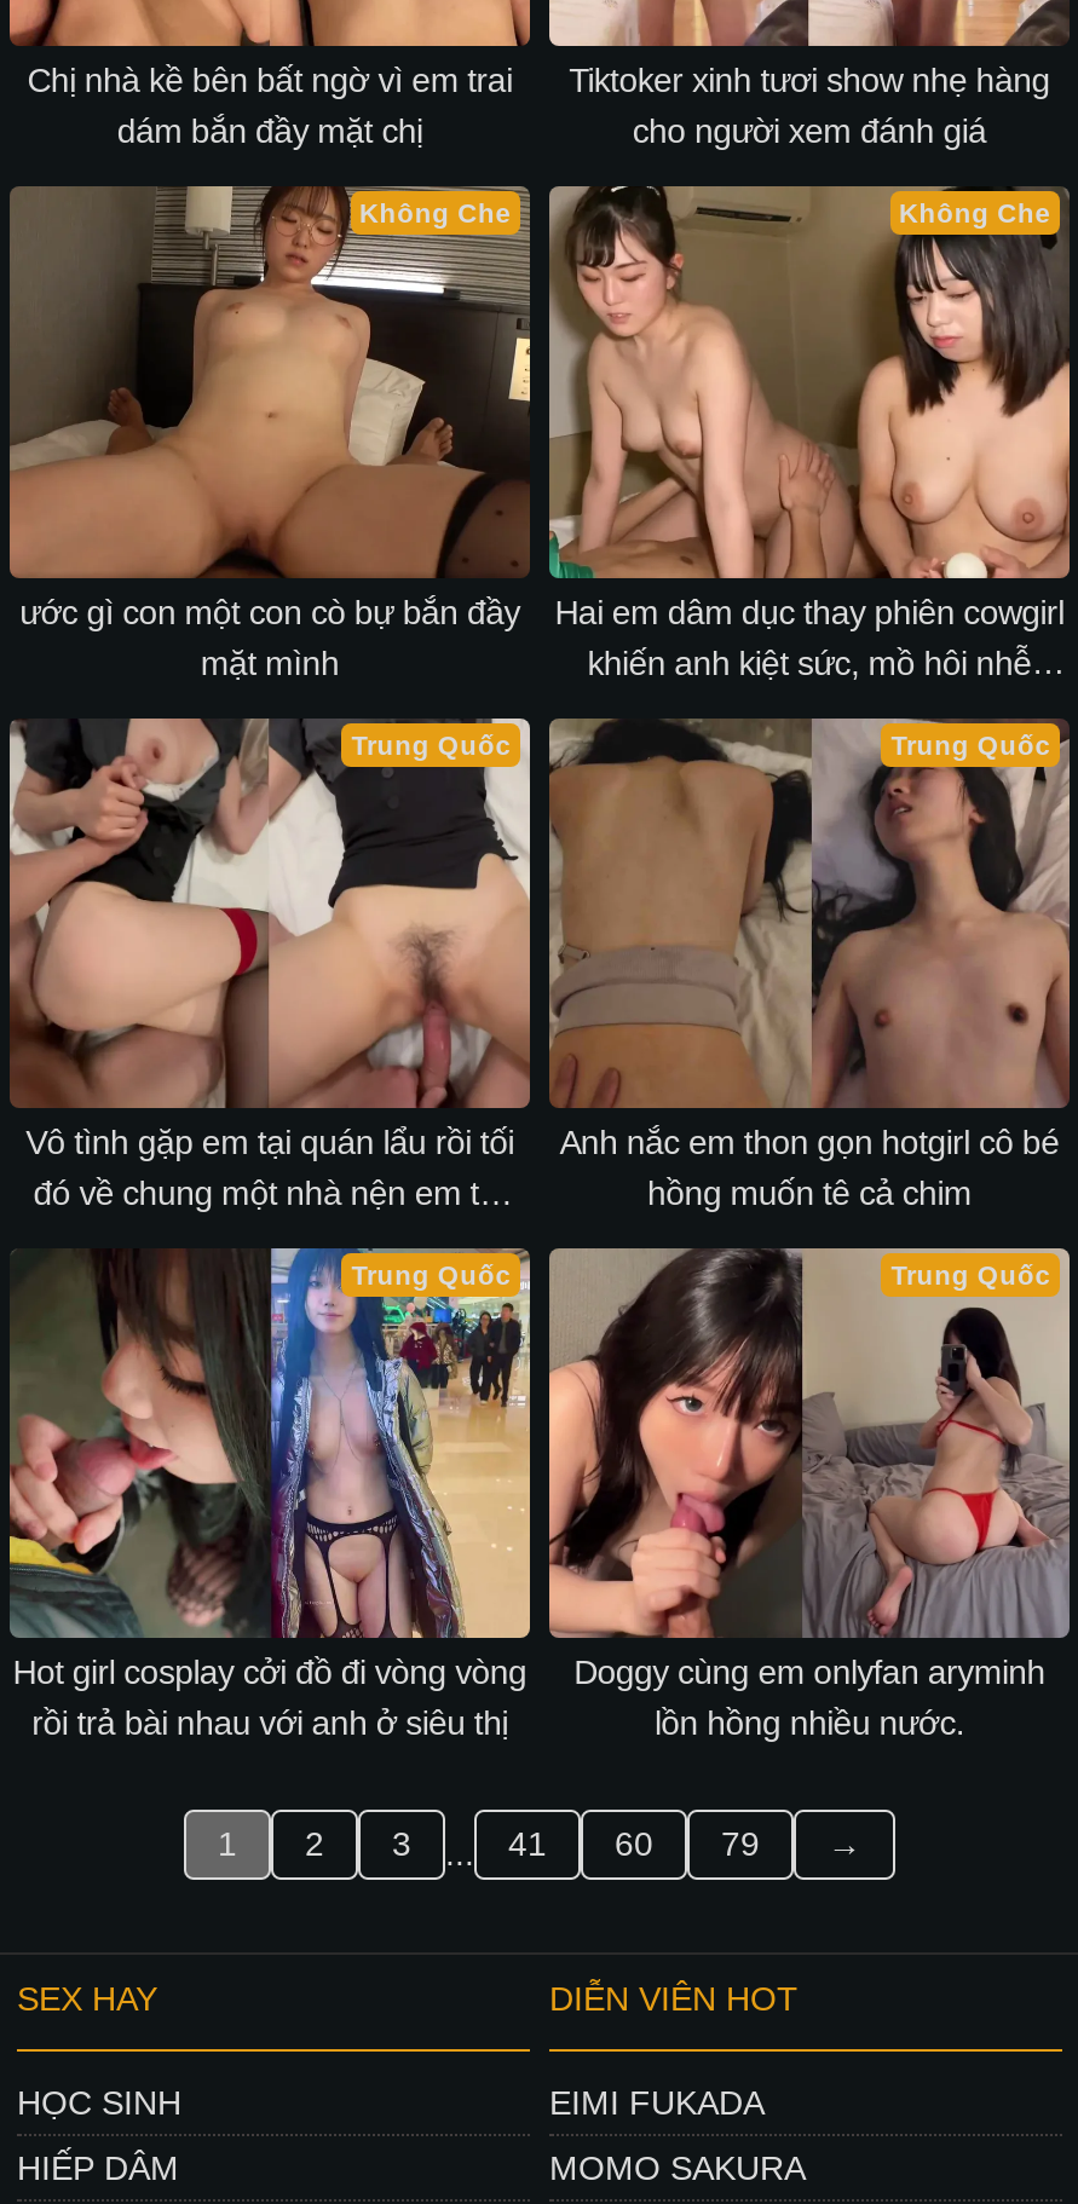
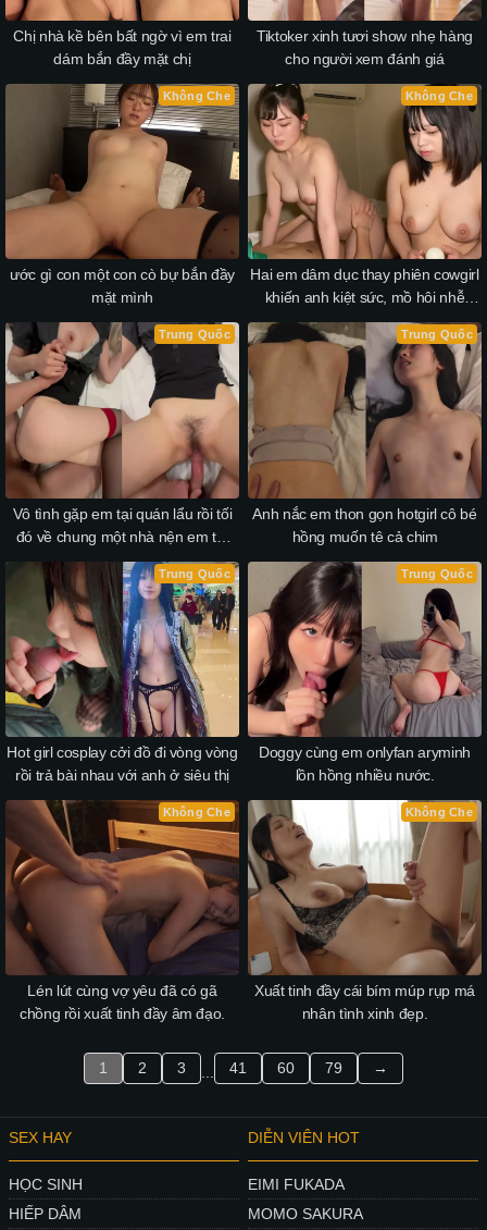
none -> [5,799,240,974] [image] | Không Che
none -> [19,982,225,1022] Lén lút cùng vợ yêu đã có gã | chồng rồi xuất tinh đầy âm đạo.
none -> [248,799,482,974] [image] | Không Che
none -> [254,982,475,1022] Xuất tinh đầy cái bím múp rụp má | nhân tình xinh đẹp.

